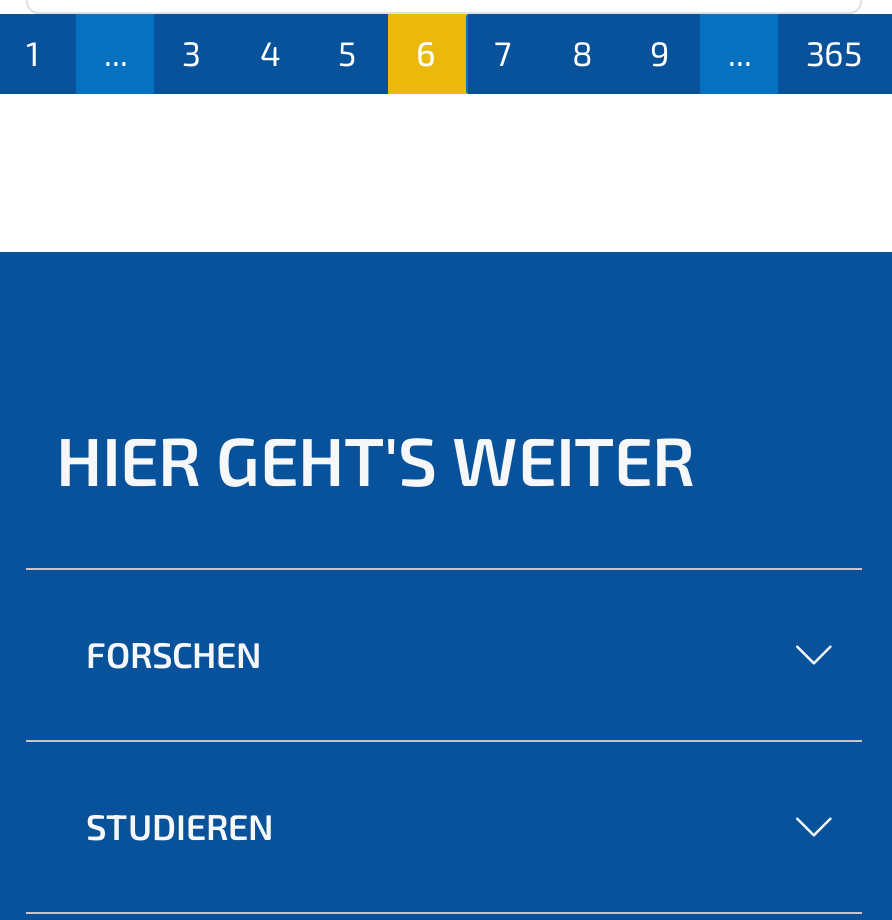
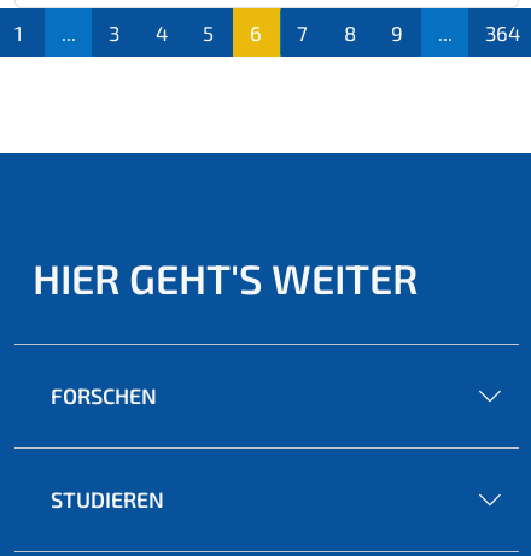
[806,32,862,72] 365 -> [485,20,520,44] 364

